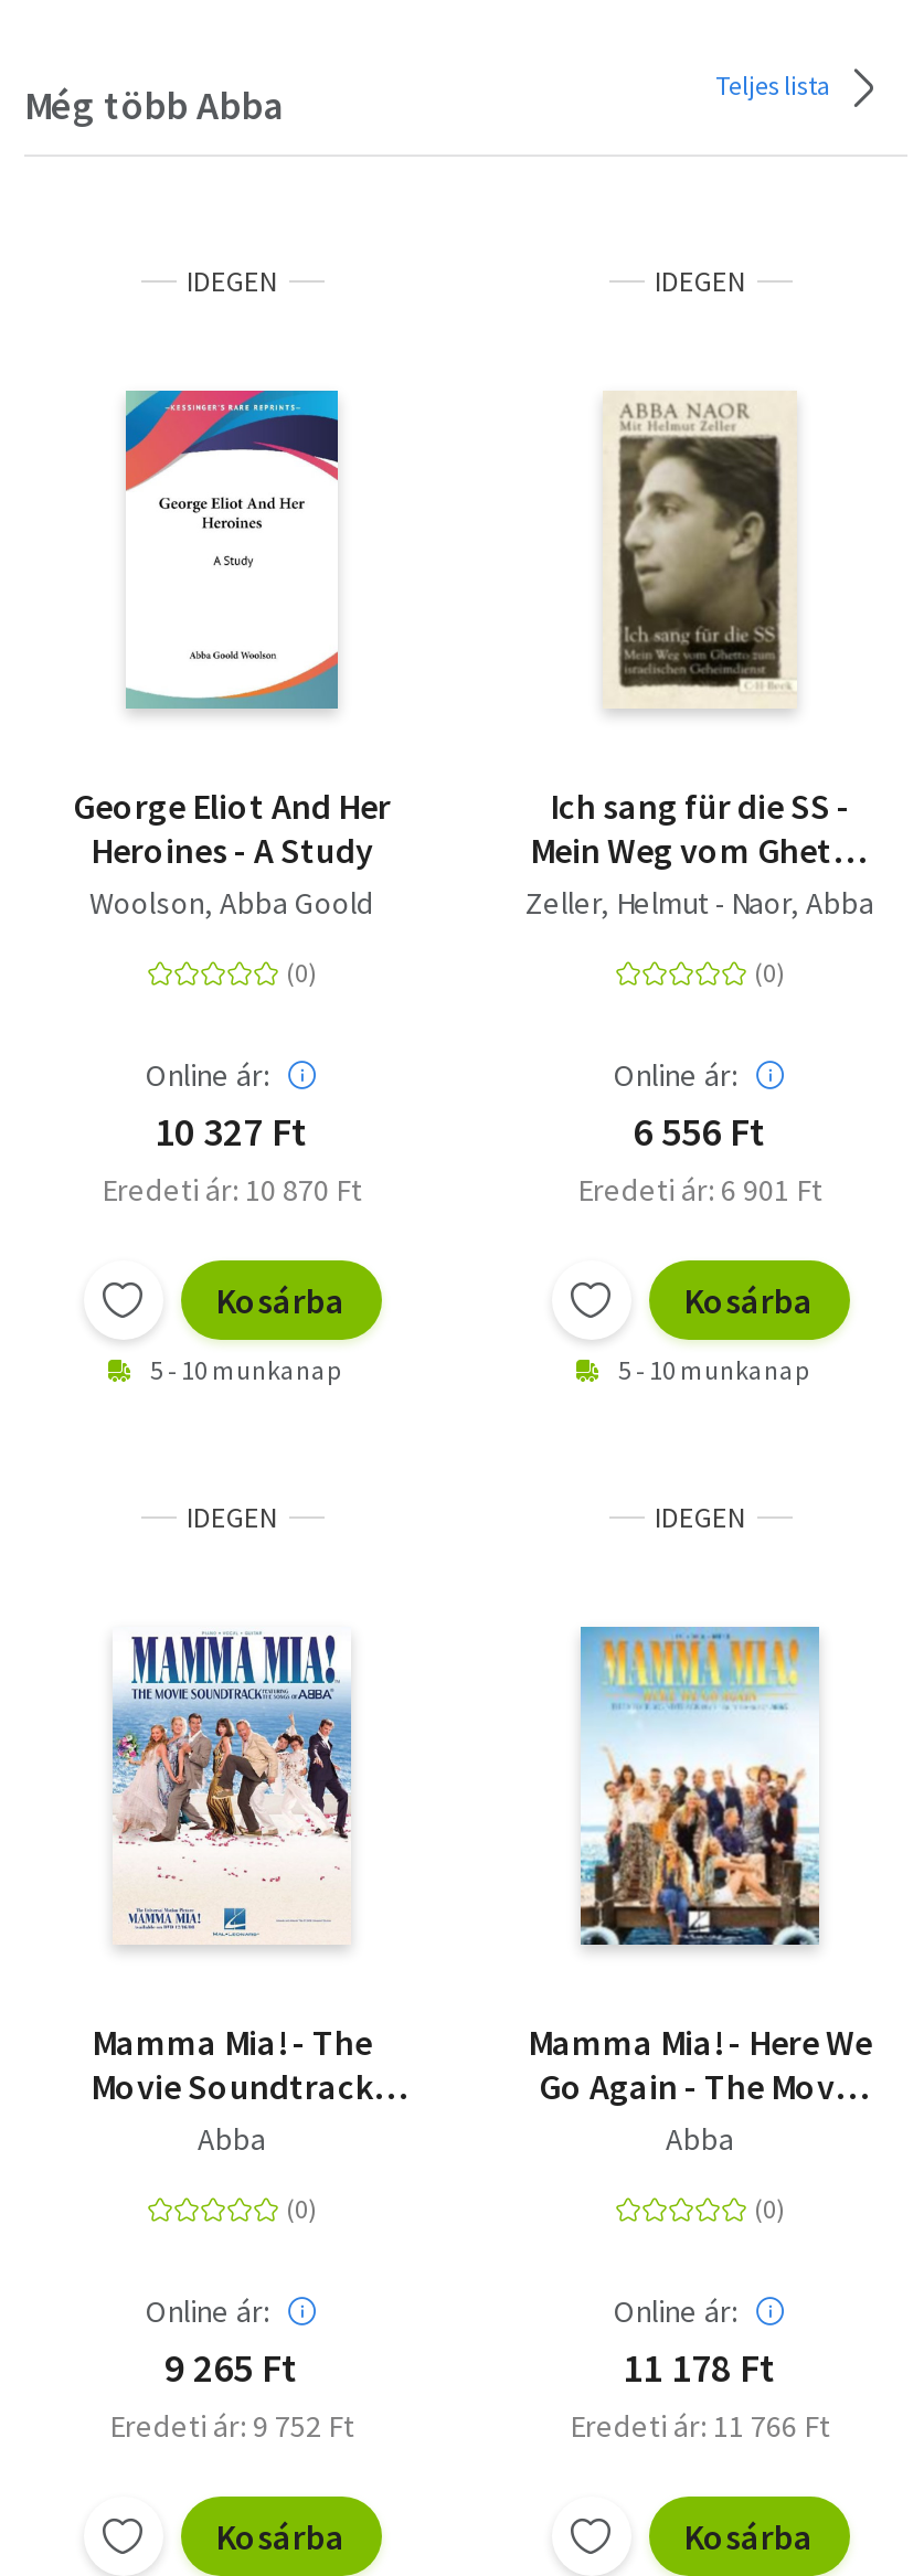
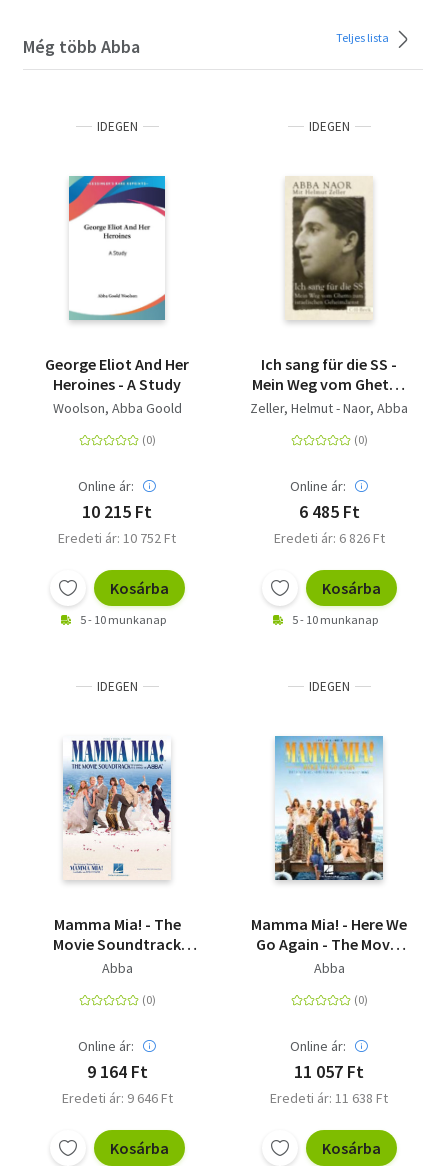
[155,1106,309,1157] 10 327 Ft -> [82,500,152,523] 10 215 Ft
[633,1106,767,1157] 6 556 Ft -> [298,500,359,523] 6 485 Ft
[102,1170,362,1210] Eredeti ár: 10 870 Ft -> [58,529,176,547] Eredeti ár: 10 752 Ft
[577,1170,822,1210] Eredeti ár: 6 901 Ft -> [273,529,384,547] Eredeti ár: 6 826 Ft
[164,2342,299,2393] 9 265 Ft -> [86,1060,147,1083] 9 164 Ft
[623,2342,777,2393] 11 178 Ft -> [294,1060,364,1083] 11 057 Ft
[109,2406,354,2446] Eredeti ár: 9 752 Ft -> [61,1089,172,1107] Eredeti ár: 9 646 Ft
[570,2406,830,2446] Eredeti ár: 11 766 Ft -> [270,1089,388,1107] Eredeti ár: 11 638 Ft

